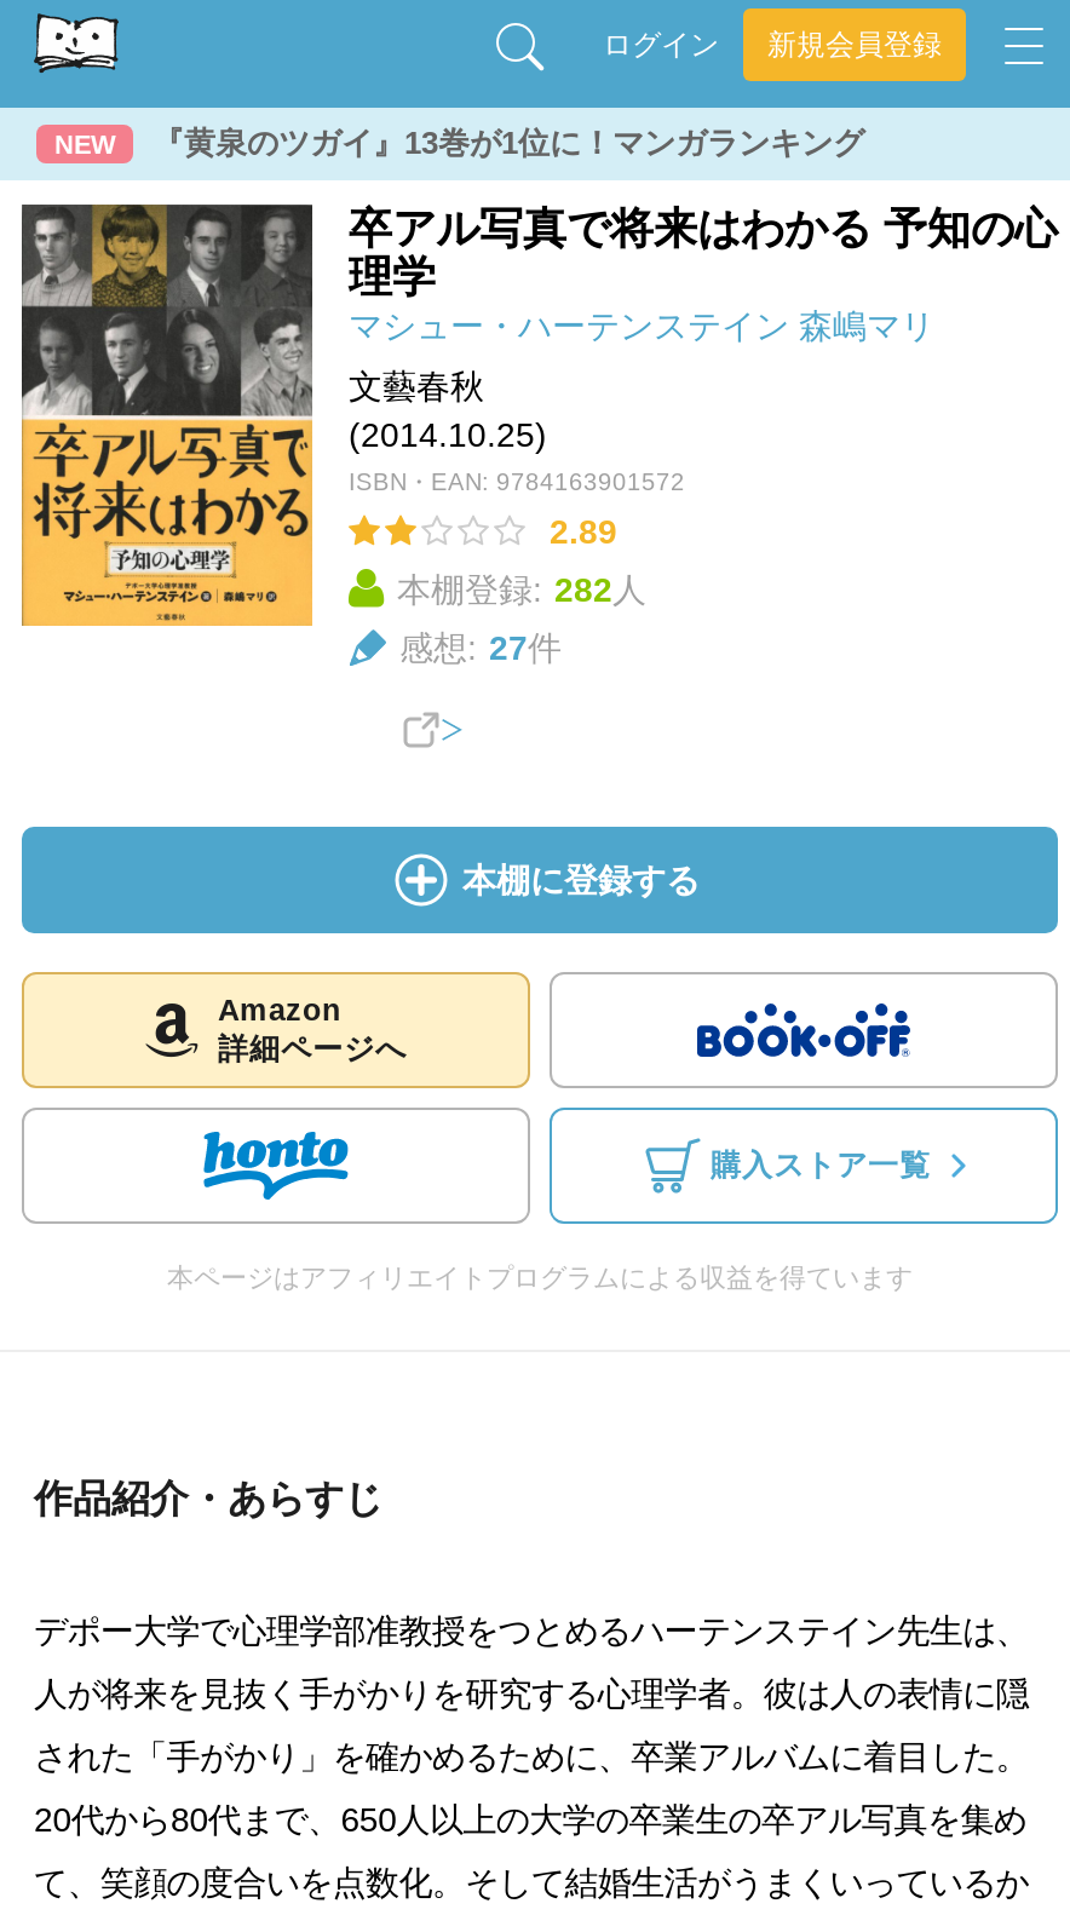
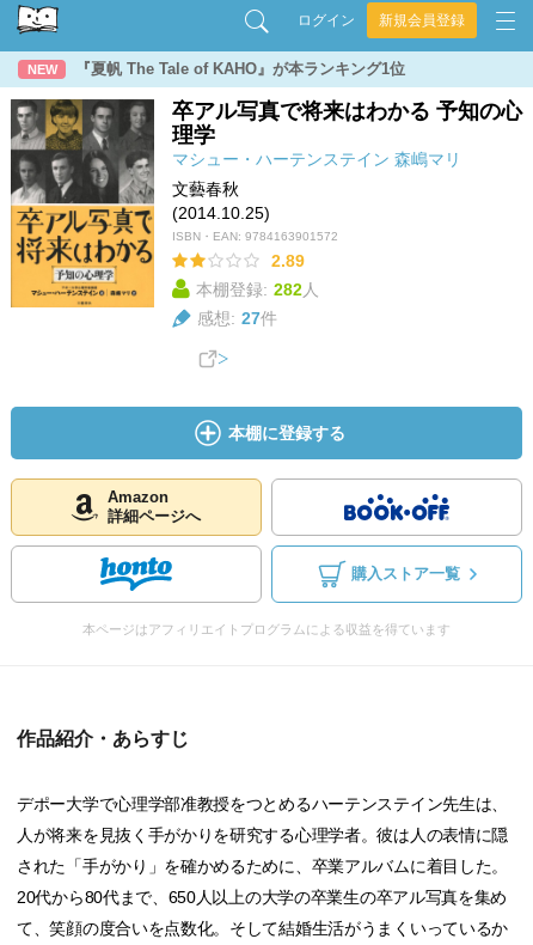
[153,125,864,161] 『黄泉のツガイ』13巻が1位に！マンガランキング -> [75,60,405,78] 『夏帆 The Tale of KAHO』が本ランキング1位

